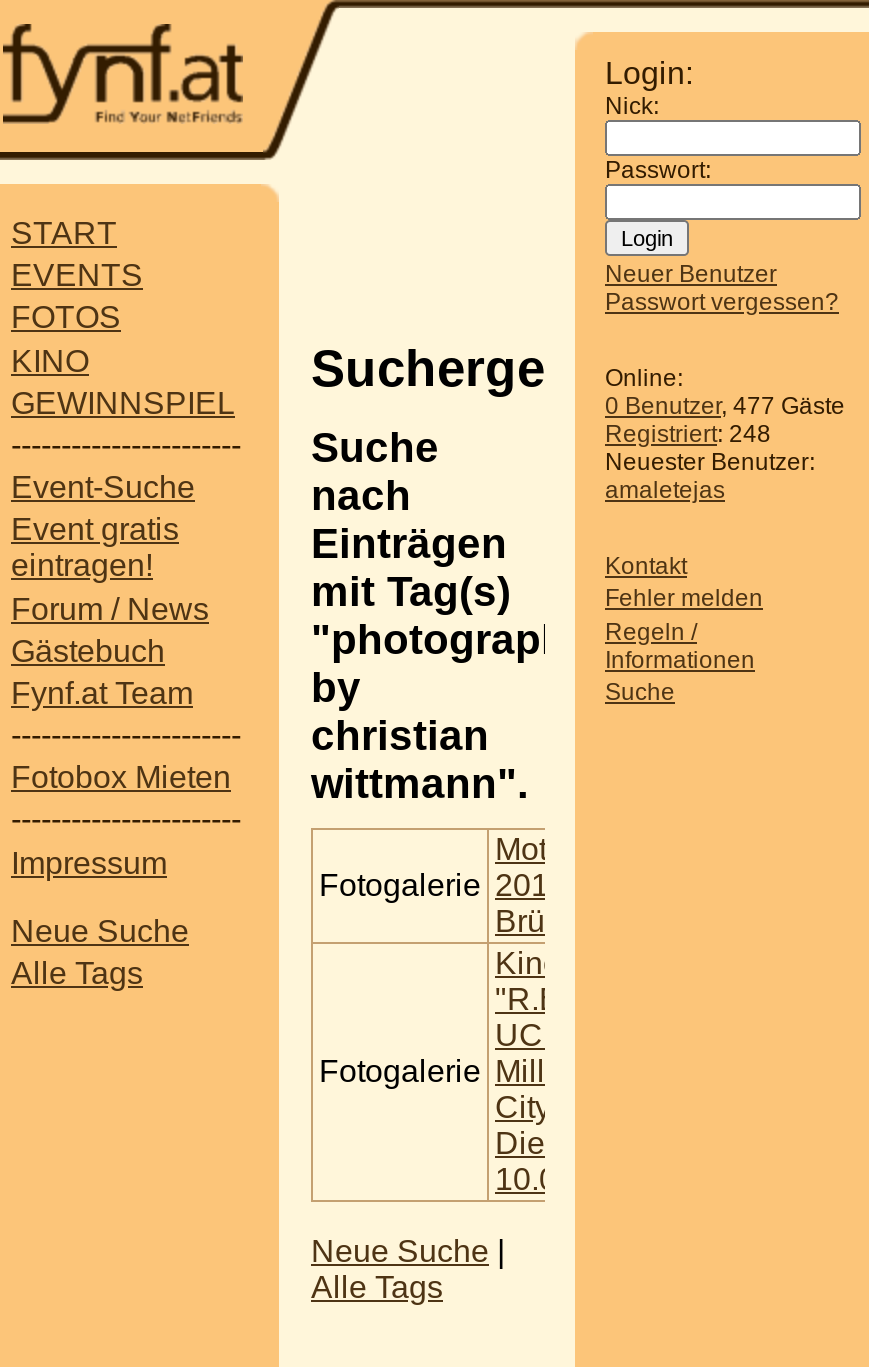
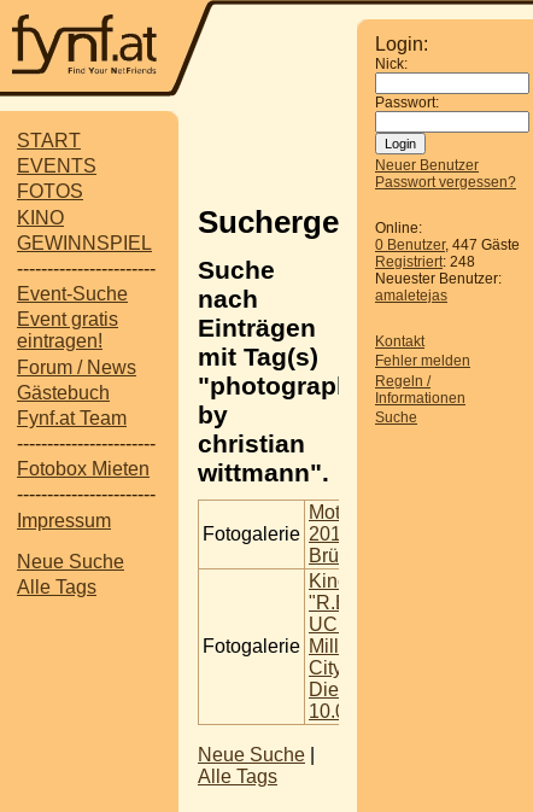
[605,392,845,420] 0 Benutzer, 477 Gäste -> [375,236,520,253] 0 Benutzer, 447 Gäste

